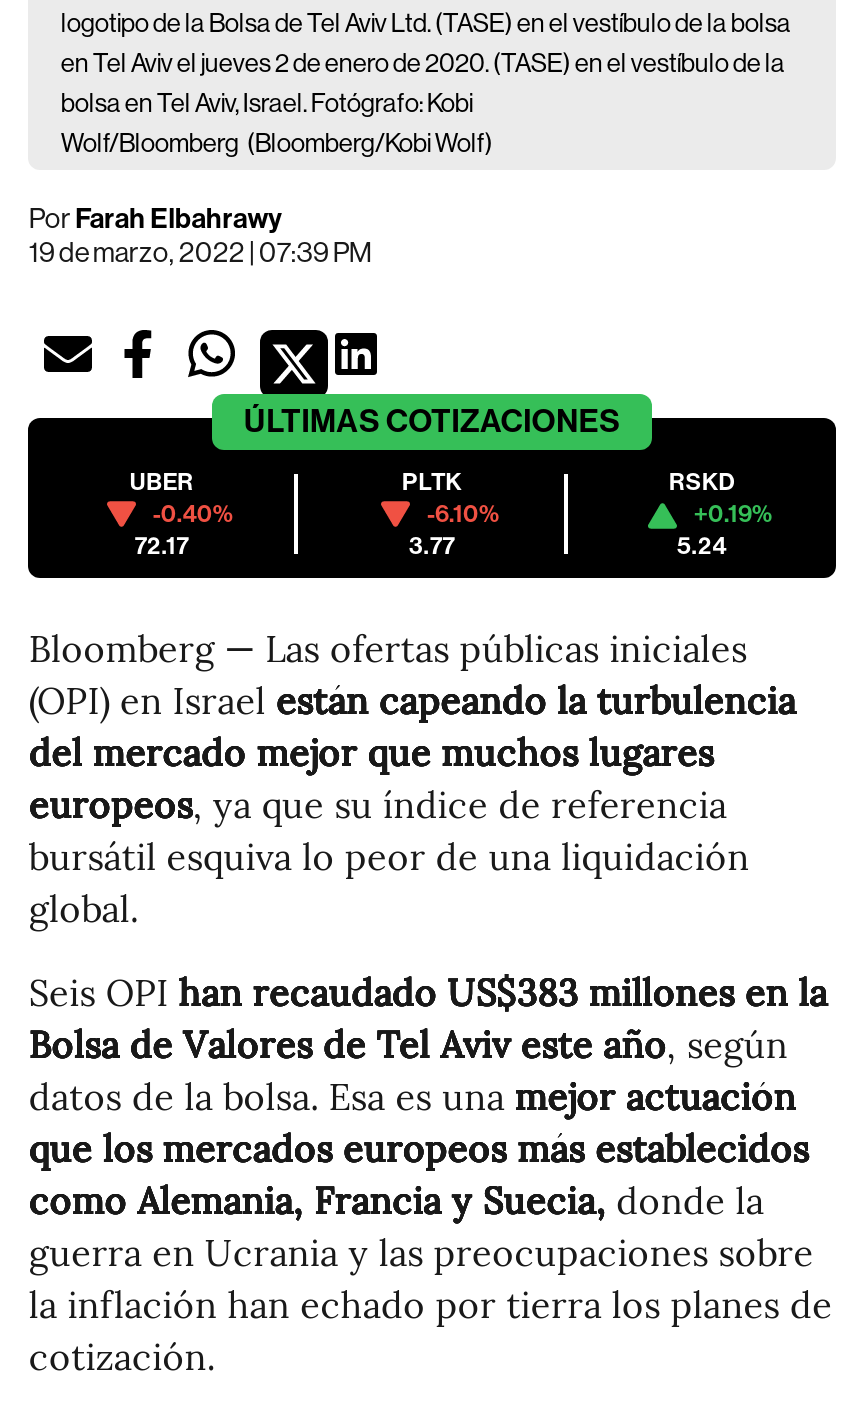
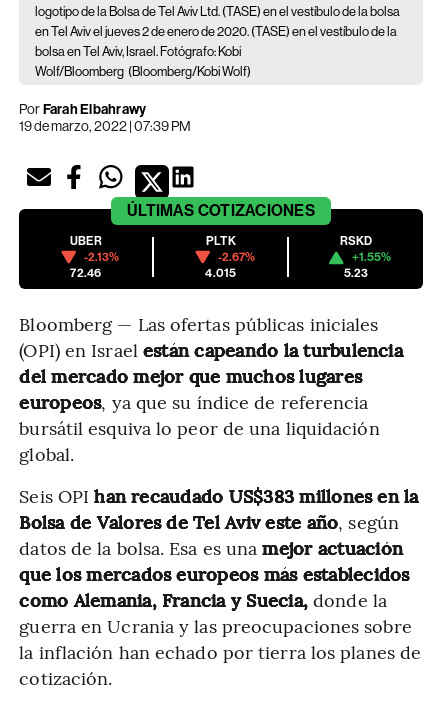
[153,500,233,528] -0.40% -> [84,250,119,264] -2.13%
[427,500,499,528] -6.10% -> [218,250,255,264] -2.67%
[694,500,772,528] +0.19% -> [352,250,391,264] +1.55%
[135,532,189,560] 72.17 -> [70,266,101,280] 72.46
[409,532,455,560] 3.77 -> [205,266,237,280] 4.015
[677,532,727,560] 5.24 -> [343,266,368,280] 5.23

